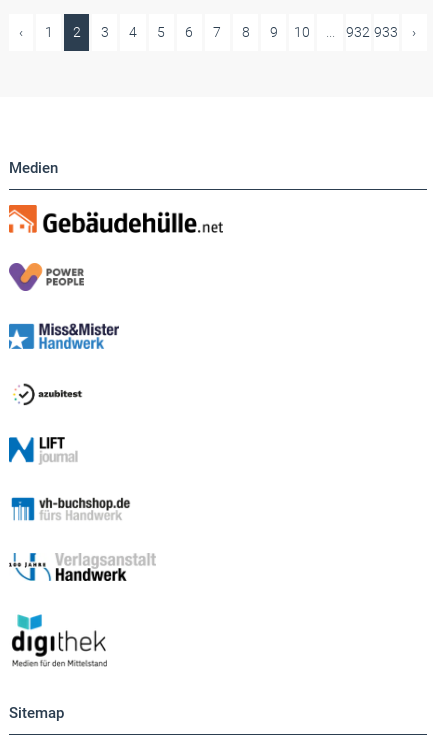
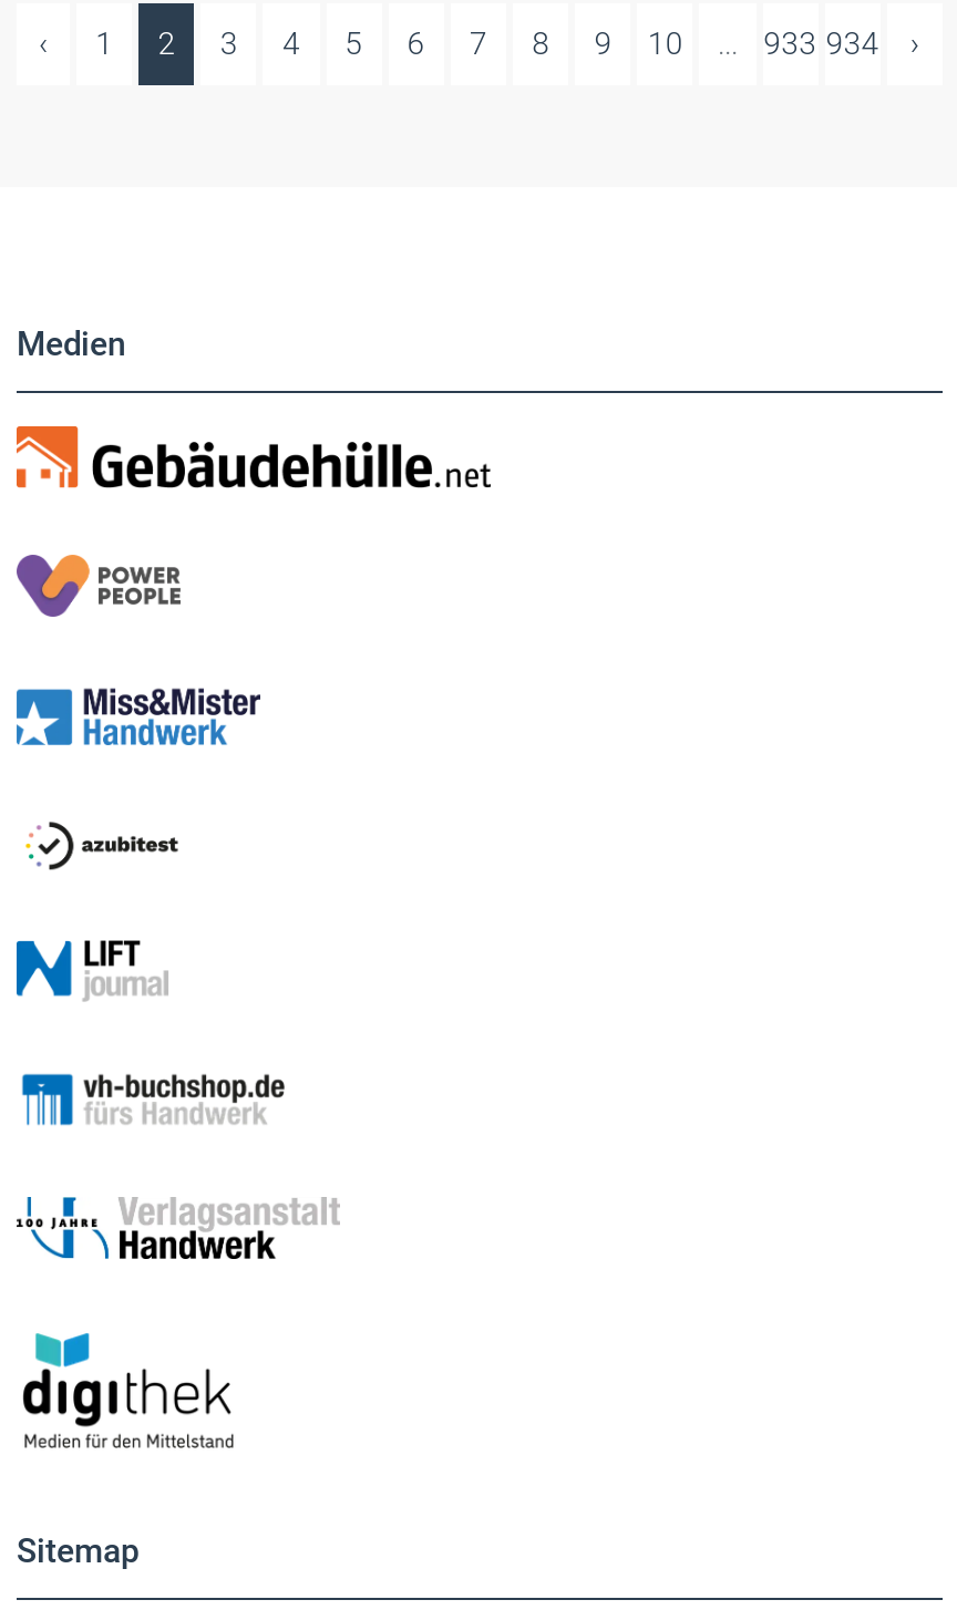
[346,24,398,40] 932 933 -> [763,26,879,62] 933 934

